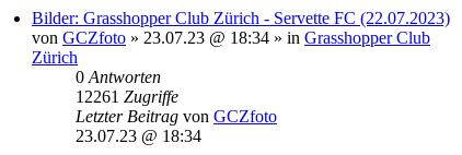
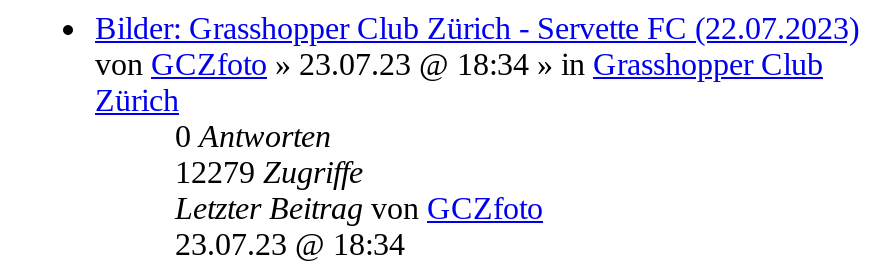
[76,88,178,106] 12261 Zugriffe -> [175,156,363,190] 12279 Zugriffe

